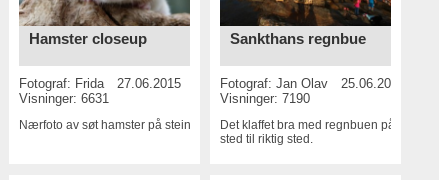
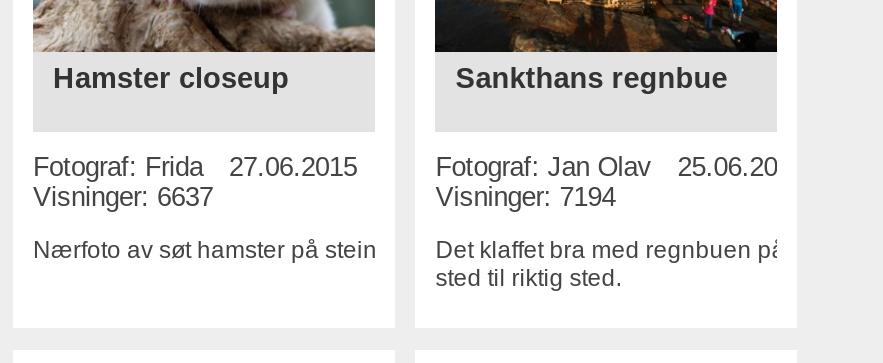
[19,91,109,106] Visninger: 6631 -> [33,183,213,213] Visninger: 6637
[220,91,310,106] Visninger: 7190 -> [435,183,615,213] Visninger: 7194

